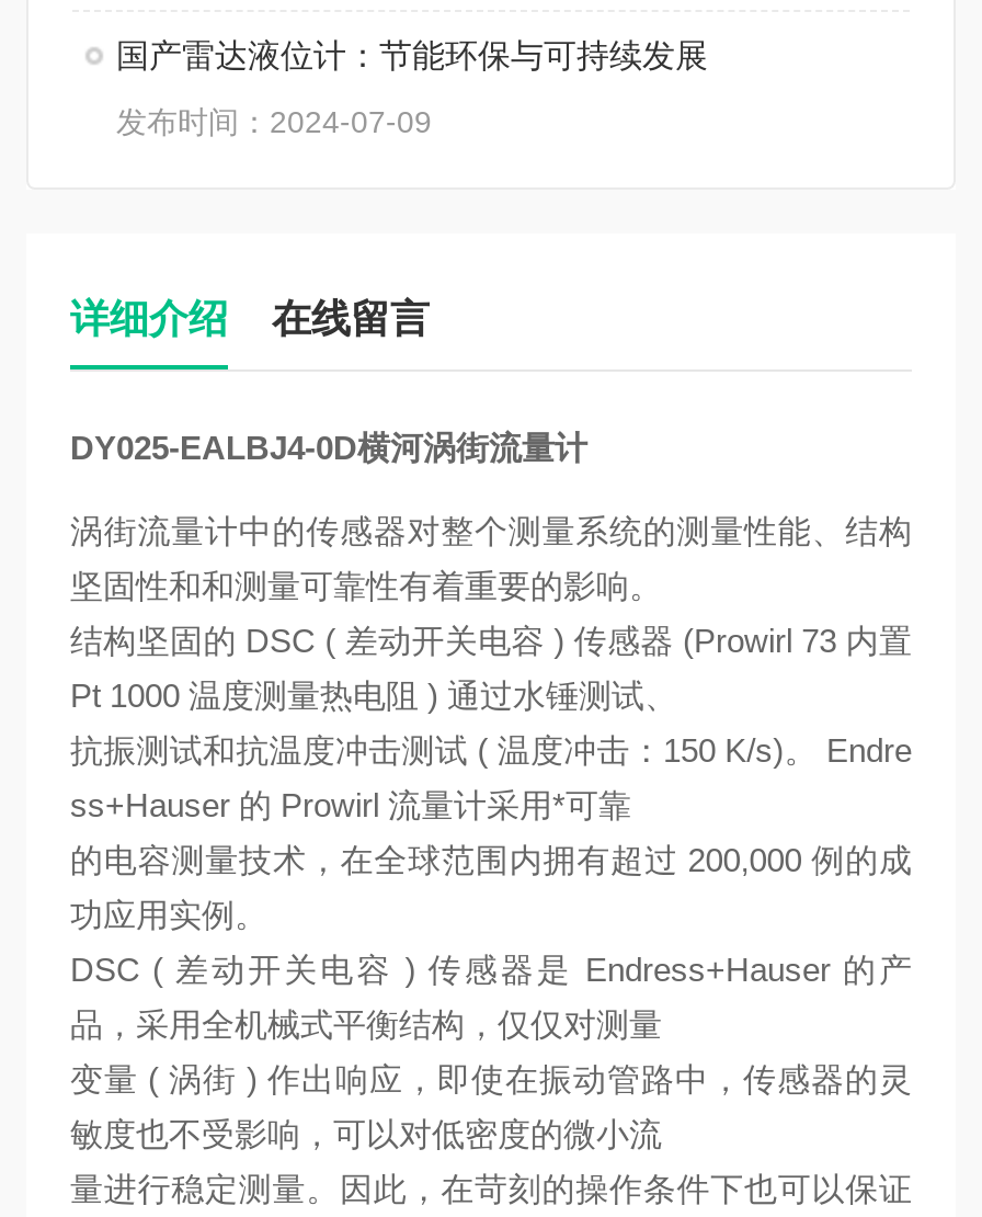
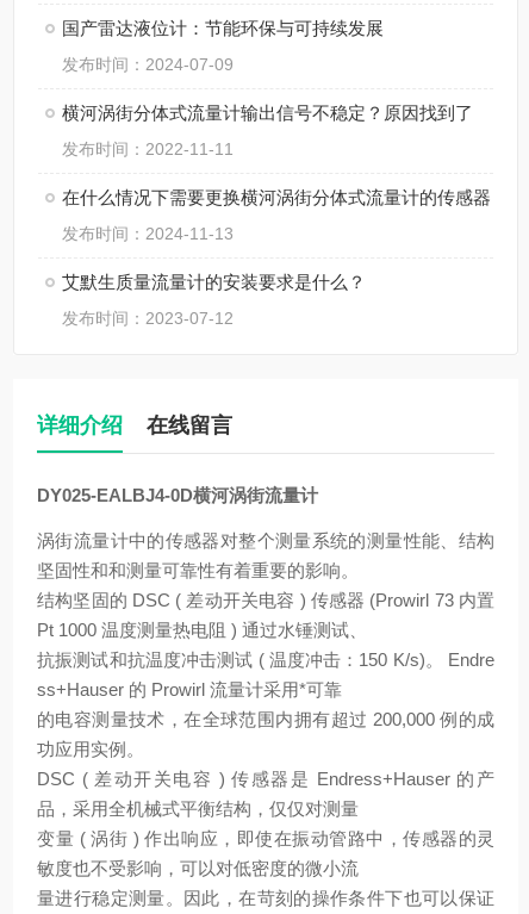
none -> [62,102,491,328] 横河涡街分体式流量计输出信号不稳定？原因找到了 | 发布时间：2022-11-11 | 在什么情况下需要更换横河涡街分体式流量计的传感器 | 发布时间：2024-11-13 | 艾默生质量流量计的安装要求是什么？ | 发布时间：2023-07-12

